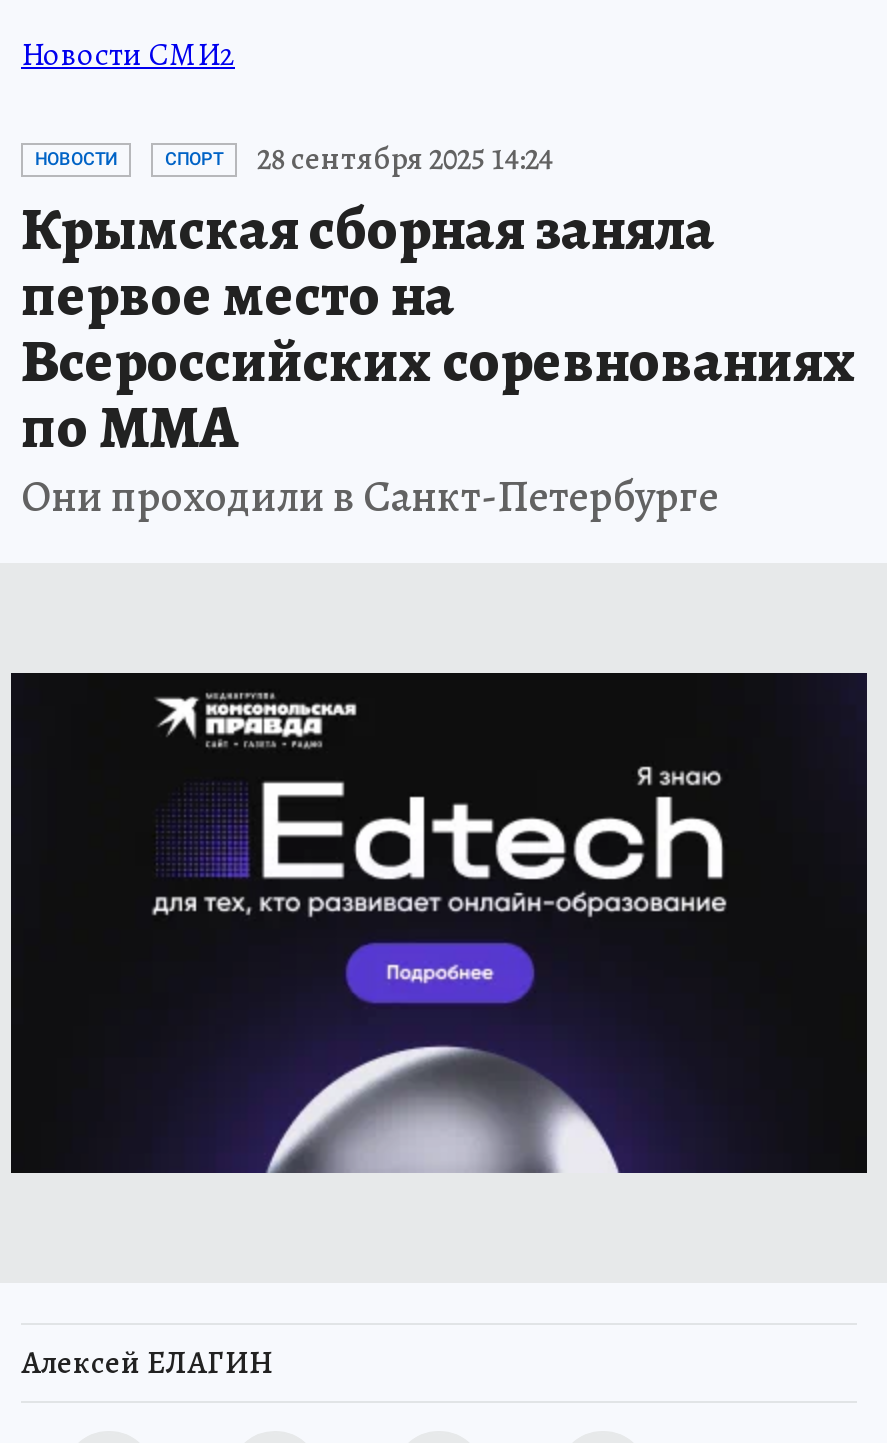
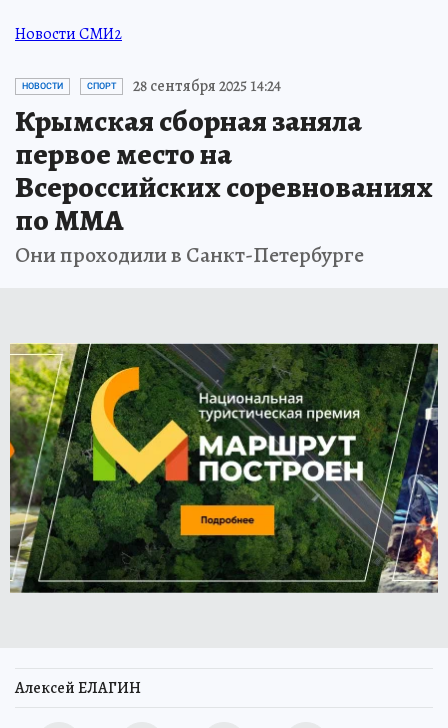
[9,671,869,1173] [image] -> [9,343,439,594] [image]

